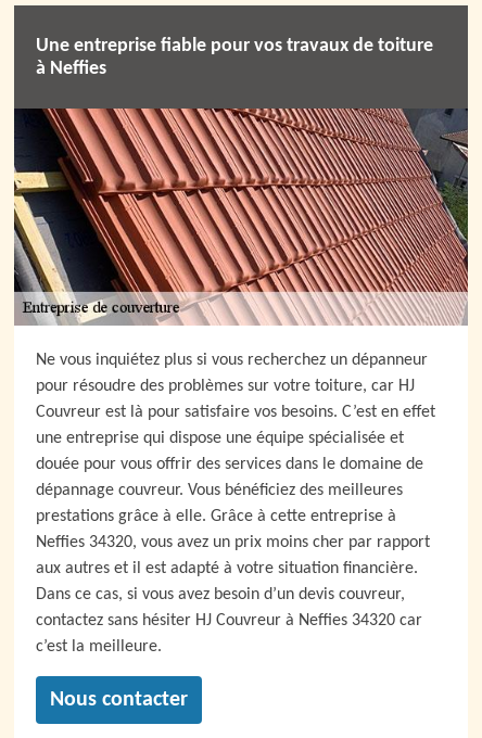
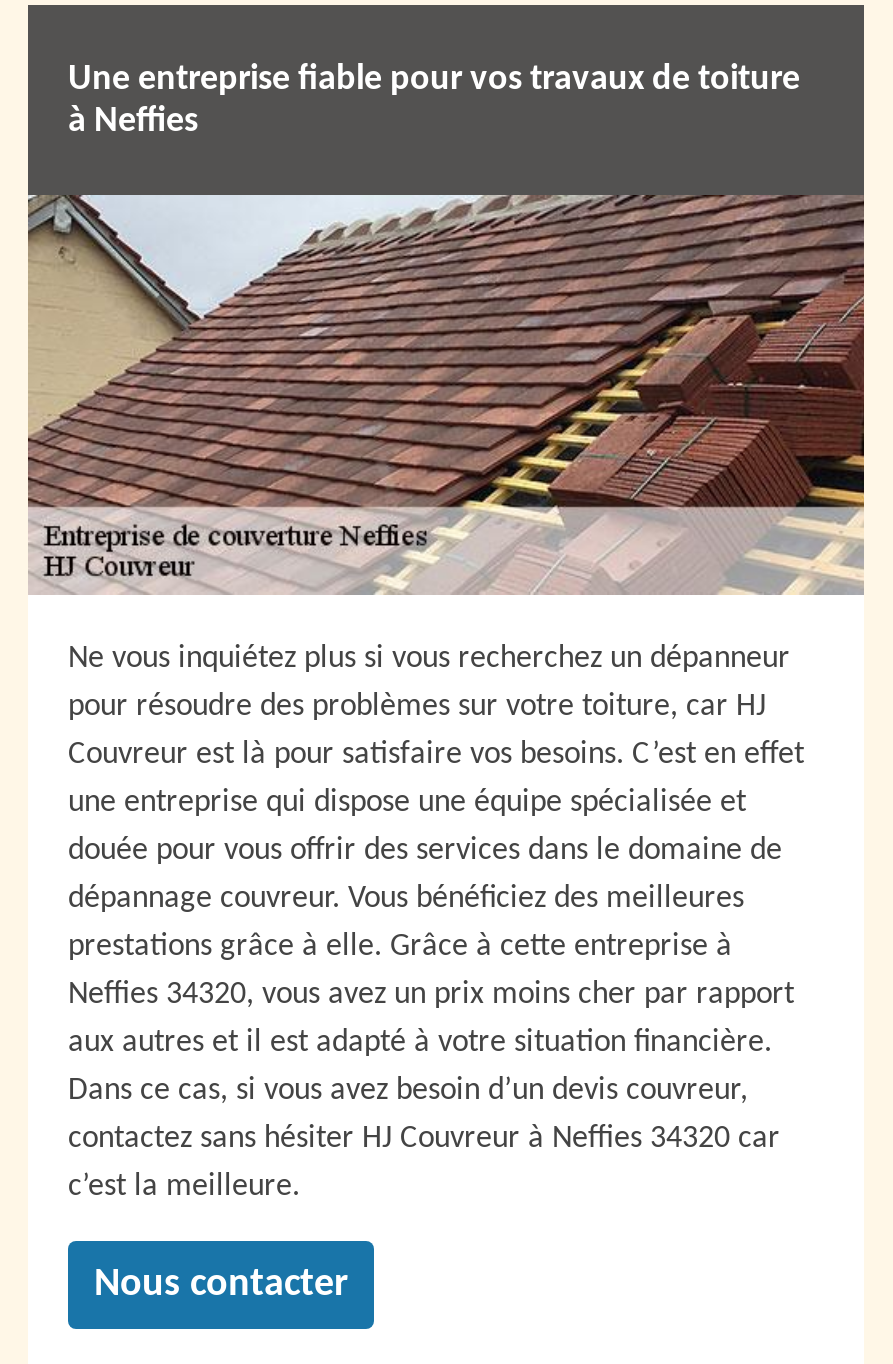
[13,107,469,326] [image] -> [26,193,866,595] [image]

